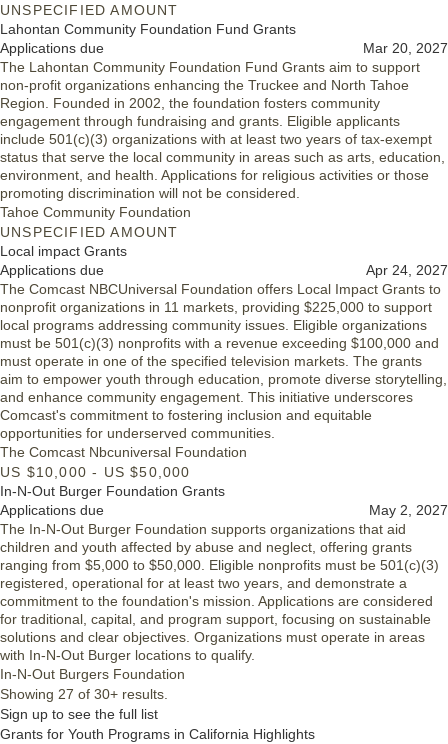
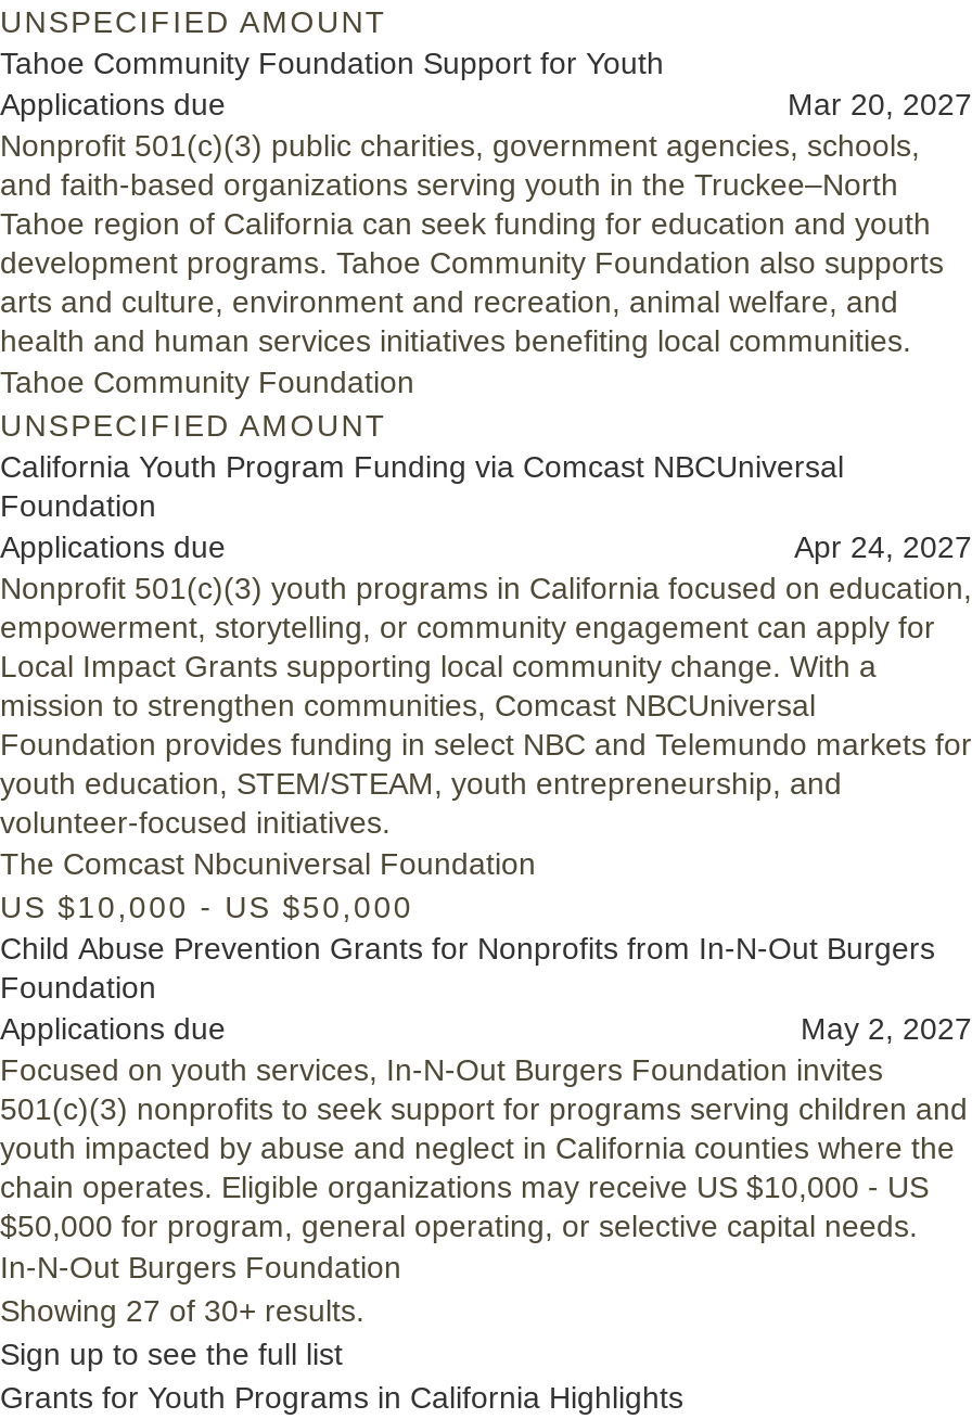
[0,21,296,37] Lahontan Community Foundation Fund Grants -> [0,46,664,80] Tahoe Community Foundation Support for Youth
[0,59,445,201] The Lahontan Community Foundation Fund Grants aim to support | non-profit organizations enhancing the Truckee and North Tahoe | Region. Founded in 2002, the foundation fosters community | engagement through fundraising and grants. Eligible applicants | include 501(c)(3) organizations with at least two years of tax-exempt | status that serve the local community in areas such as arts, education, | environment, and health. Applications for religious activities or those | promoting discrimination will not be considered. -> [0,128,944,358] Nonprofit 501(c)(3) public charities, government agencies, schools, | and faith-based organizations serving youth in the Truckee–North | Tahoe region of California can seek funding for education and youth | development programs. Tahoe Community Foundation also supports | arts and culture, environment and recreation, animal welfare, and | health and human services initiatives benefiting local communities.
[0,243,127,259] Local impact Grants -> [0,449,844,523] California Youth Program Funding via Comcast NBCUniversal | Foundation
[0,281,447,441] The Comcast NBCUniversal Foundation offers Local Impact Grants to | nonprofit organizations in 11 markets, providing $225,000 to support | local programs addressing community issues. Eligible organizations | must be 501(c)(3) nonprofits with a revenue exceeding $100,000 and | must operate in one of the specified television markets. The grants | aim to empower youth through education, promote diverse storytelling, | and enhance community engagement. This initiative underscores | Comcast's commitment to fostering inclusion and equitable | opportunities for underserved communities. -> [0,571,972,840] Nonprofit 501(c)(3) youth programs in California focused on education, | empowerment, storytelling, or community engagement can apply for | Local Impact Grants supporting local community change. With a | mission to strengthen communities, Comcast NBCUniversal | Foundation provides funding in select NBC and Telemundo markets for | youth education, STEM/STEAM, youth entrepreneurship, and | volunteer-focused initiatives.
[0,483,225,499] In-N-Out Burger Foundation Grants -> [0,931,935,1005] Child Abuse Prevention Grants for Nonprofits from In-N-Out Burgers | Foundation
[0,521,439,663] The In-N-Out Burger Foundation supports organizations that aid | children and youth affected by abuse and neglect, offering grants | ranging from $5,000 to $50,000. Eligible nonprofits must be 501(c)(3) | registered, operational for at least two years, and demonstrate a | commitment to the foundation's mission. Applications are considered | for traditional, capital, and program support, focusing on sustainable | solutions and clear objectives. Organizations must operate in areas | with In-N-Out Burger locations to qualify. -> [0,1052,968,1243] Focused on youth services, In-N-Out Burgers Foundation invites | 501(c)(3) nonprofits to seek support for programs serving children and | youth impacted by abuse and neglect in California counties where the | chain operates. Eligible organizations may receive US $10,000 - US | $50,000 for program, general operating, or selective capital needs.

